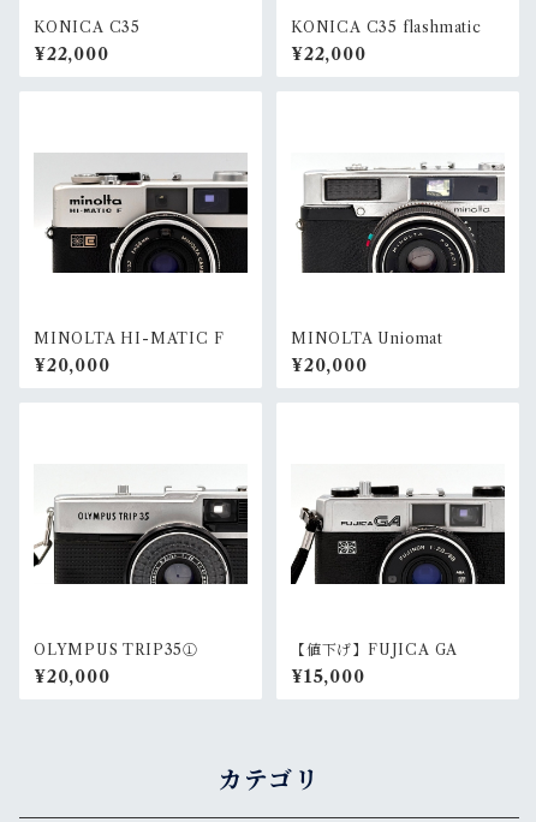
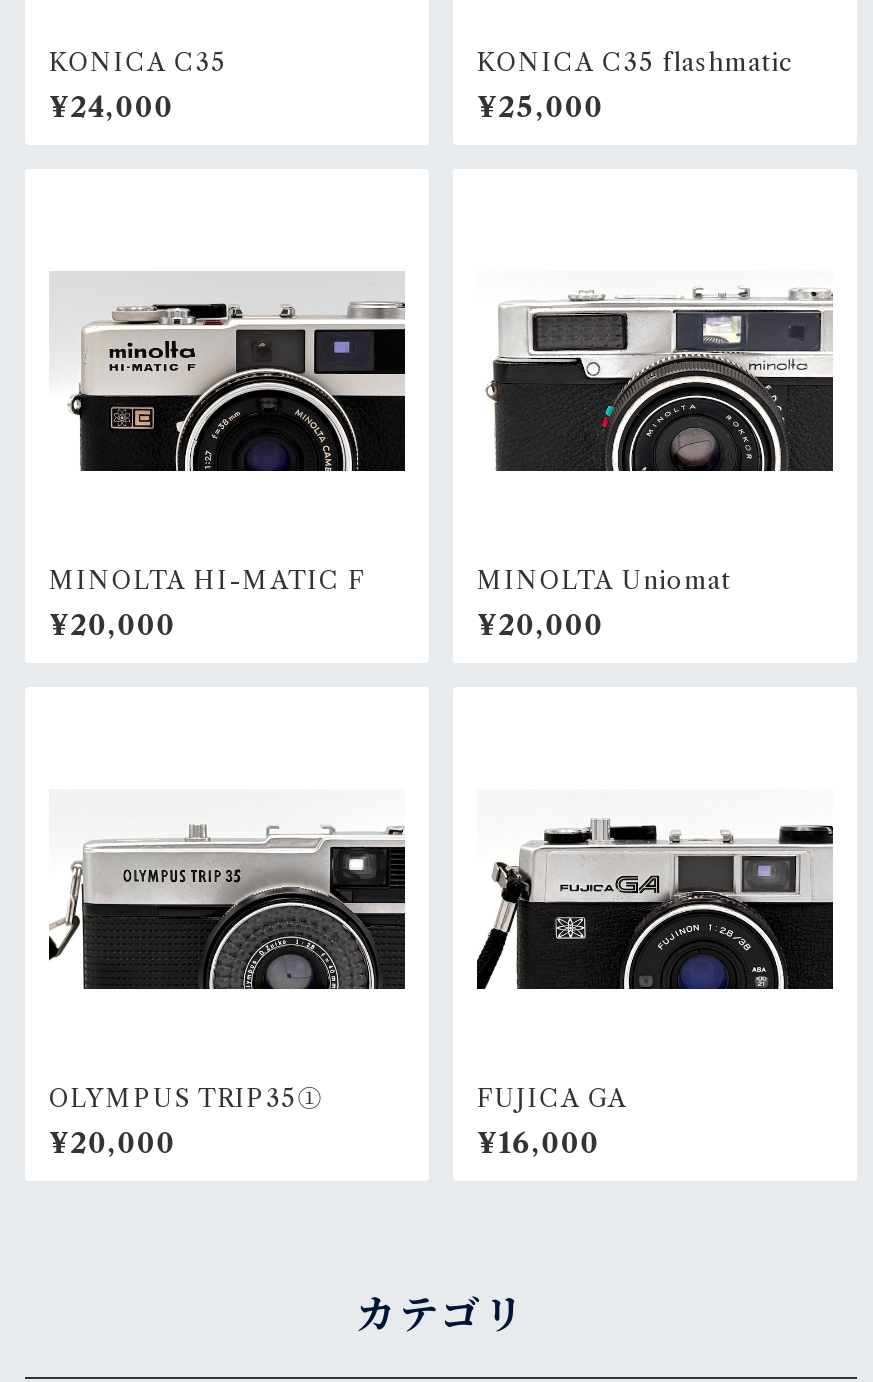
[34,43,109,65] ¥22,000 -> [49,89,174,125] ¥24,000
[291,43,366,65] ¥22,000 -> [477,89,604,125] ¥25,000
[291,641,458,687] 【値下げ】FUJICA GA | ¥15,000 -> [477,1083,627,1161] FUJICA GA | ¥16,000

